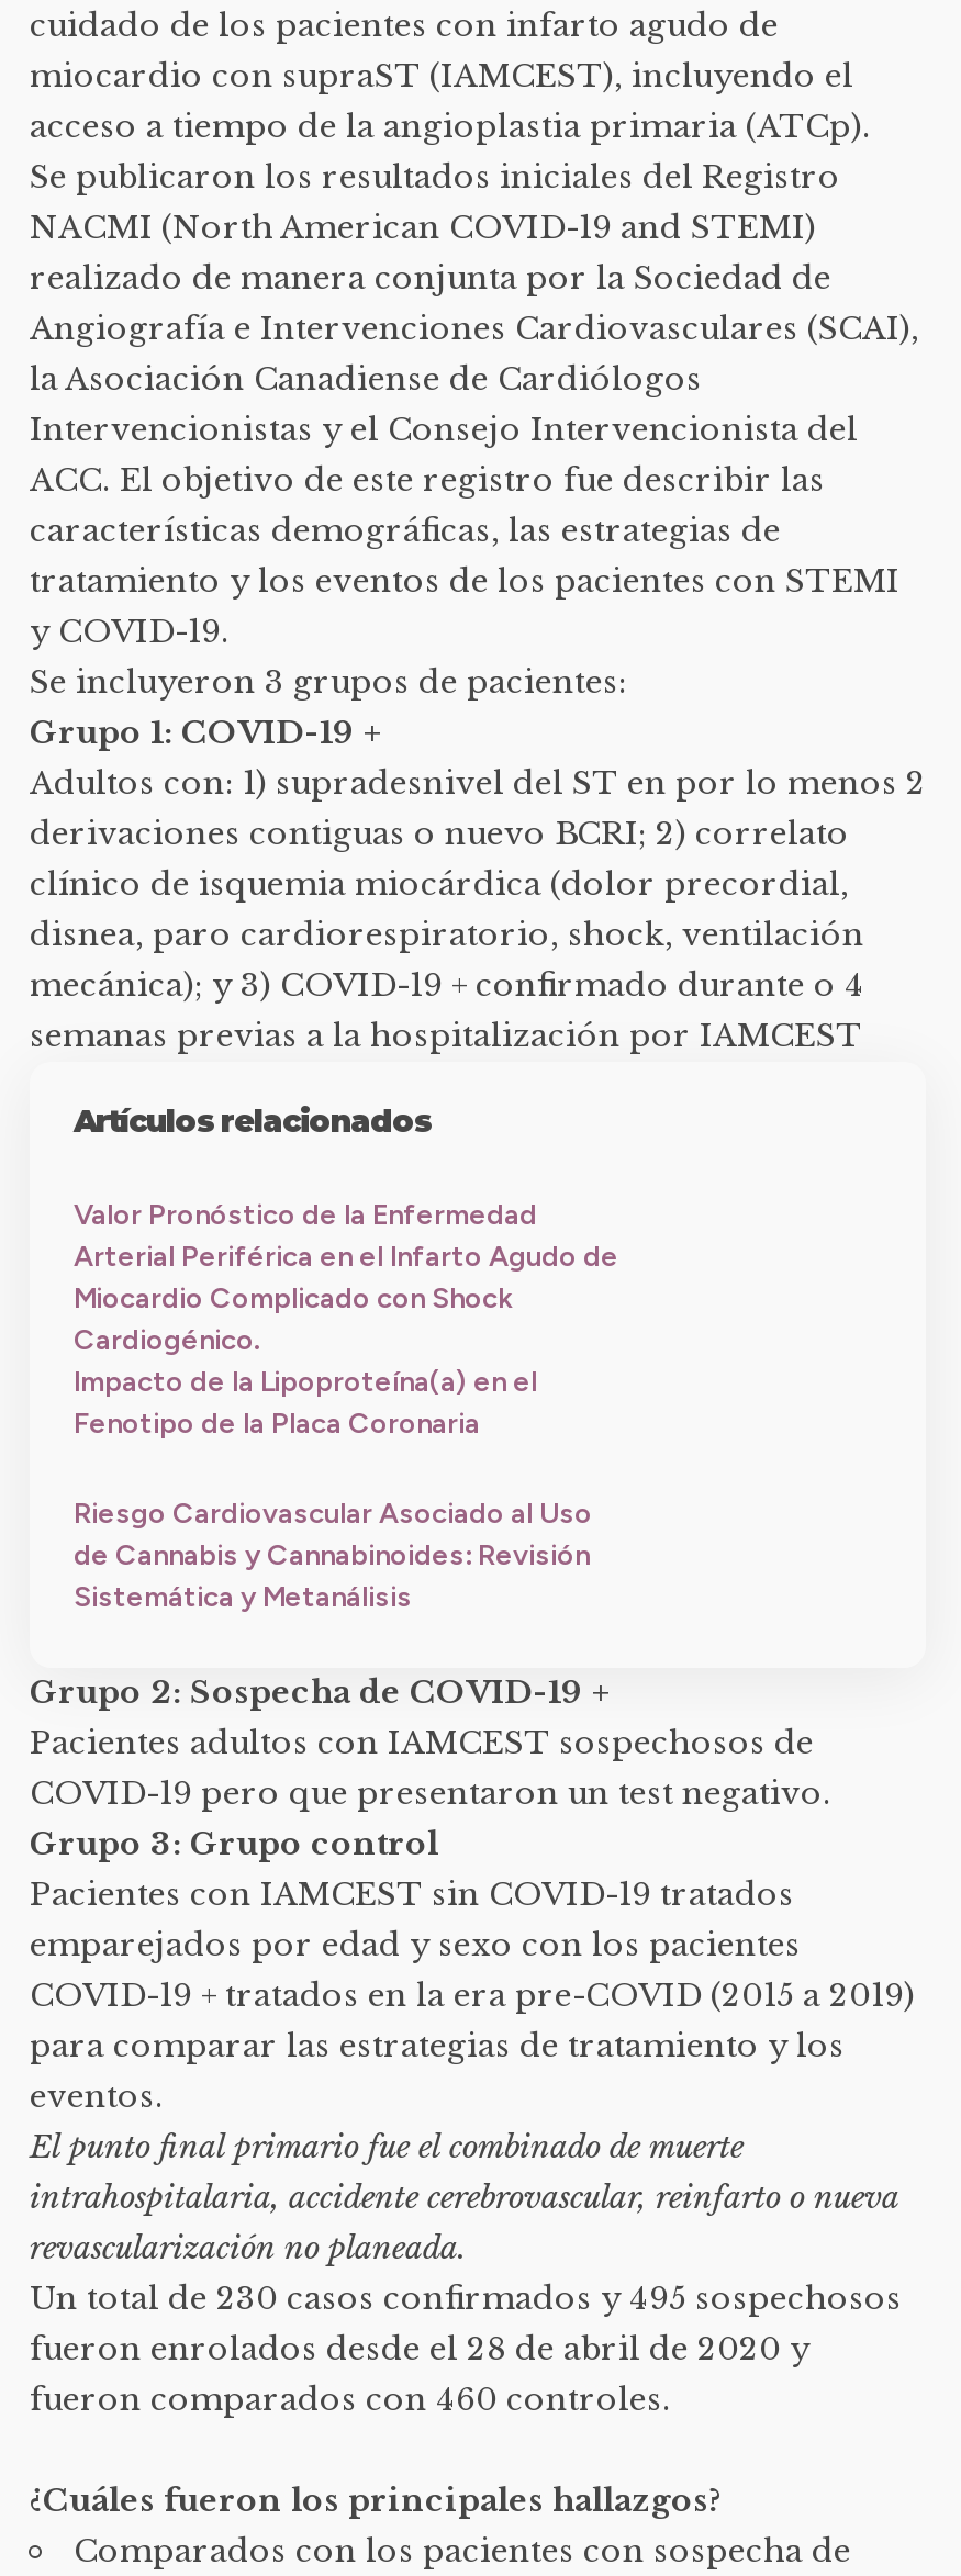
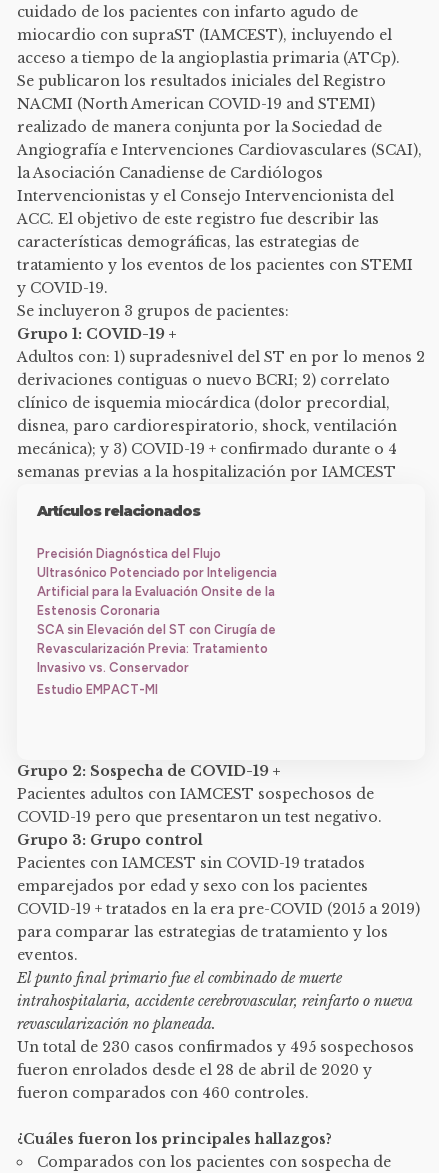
[74,1198,618,1440] Valor Pronóstico de la Enfermedad | Arterial Periférica en el Infarto Agudo de | Miocardio Complicado con Shock | Cardiogénico. | Impacto de la Lipoproteína(a) en el | Fenotipo de la Placa Coronaria -> [37,546,277,675] Precisión Diagnóstica del Flujo | Ultrasónico Potenciado por Inteligencia | Artificial para la Evaluación Onsite de la | Estenosis Coronaria | SCA sin Elevación del ST con Cirugía de | Revascularización Previa: Tratamiento | Invasivo vs. Conservador
[74,1497,592,1613] Riesgo Cardiovascular Asociado al Uso | de Cannabis y Cannabinoides: Revisión | Sistemática y Metanálisis -> [37,682,158,697] Estudio EMPACT-MI

